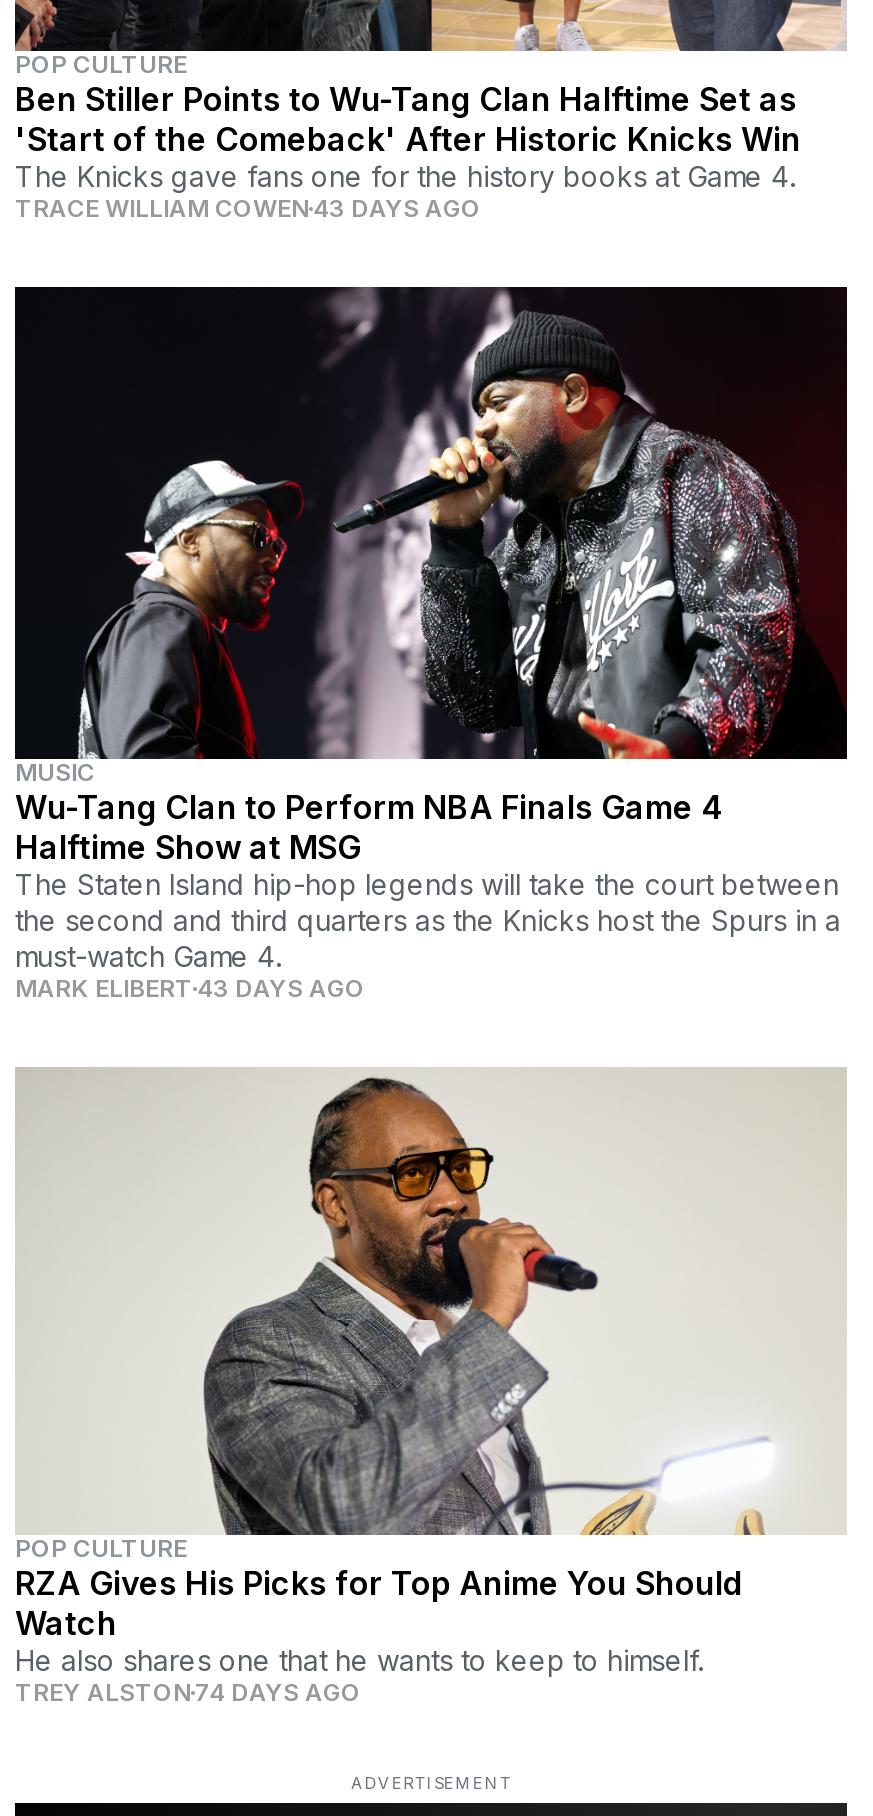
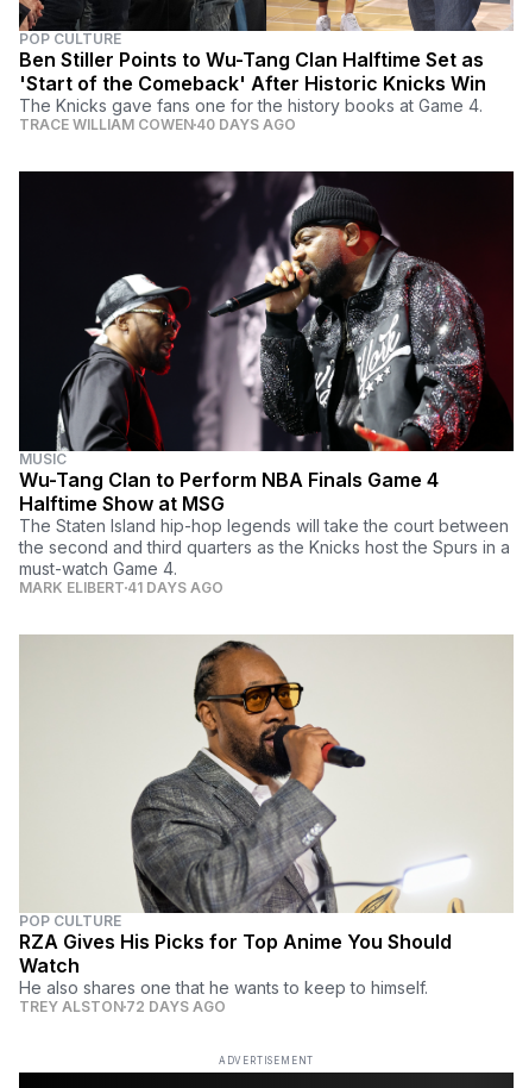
[15,193,481,223] TRACE WILLIAM COWEN 43 DAYS AGO -> [19,115,296,133] TRACE WILLIAM COWEN 40 DAYS AGO
[15,973,365,1003] MARK ELIBERT 43 DAYS AGO -> [19,579,223,597] MARK ELIBERT 41 DAYS AGO
[15,1677,361,1707] TREY ALSTON 74 DAYS AGO -> [19,998,226,1016] TREY ALSTON 72 DAYS AGO

